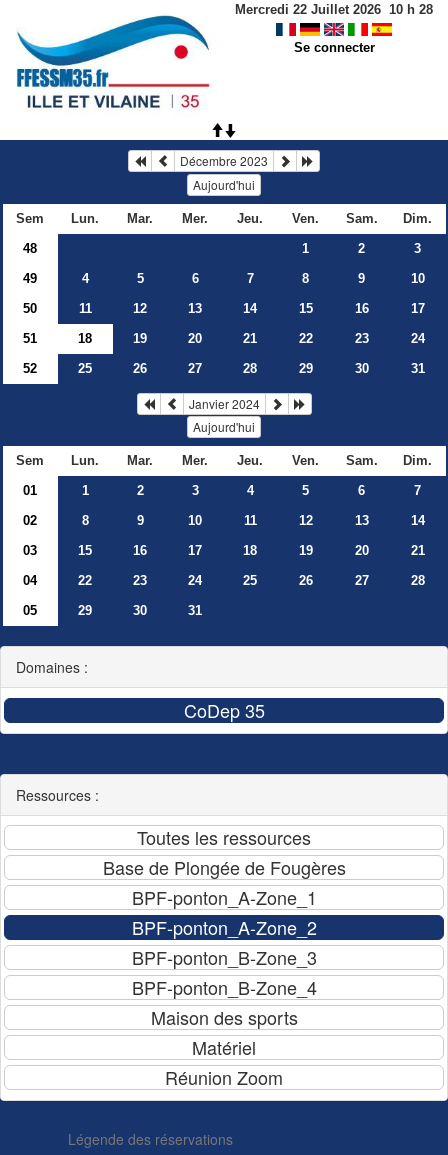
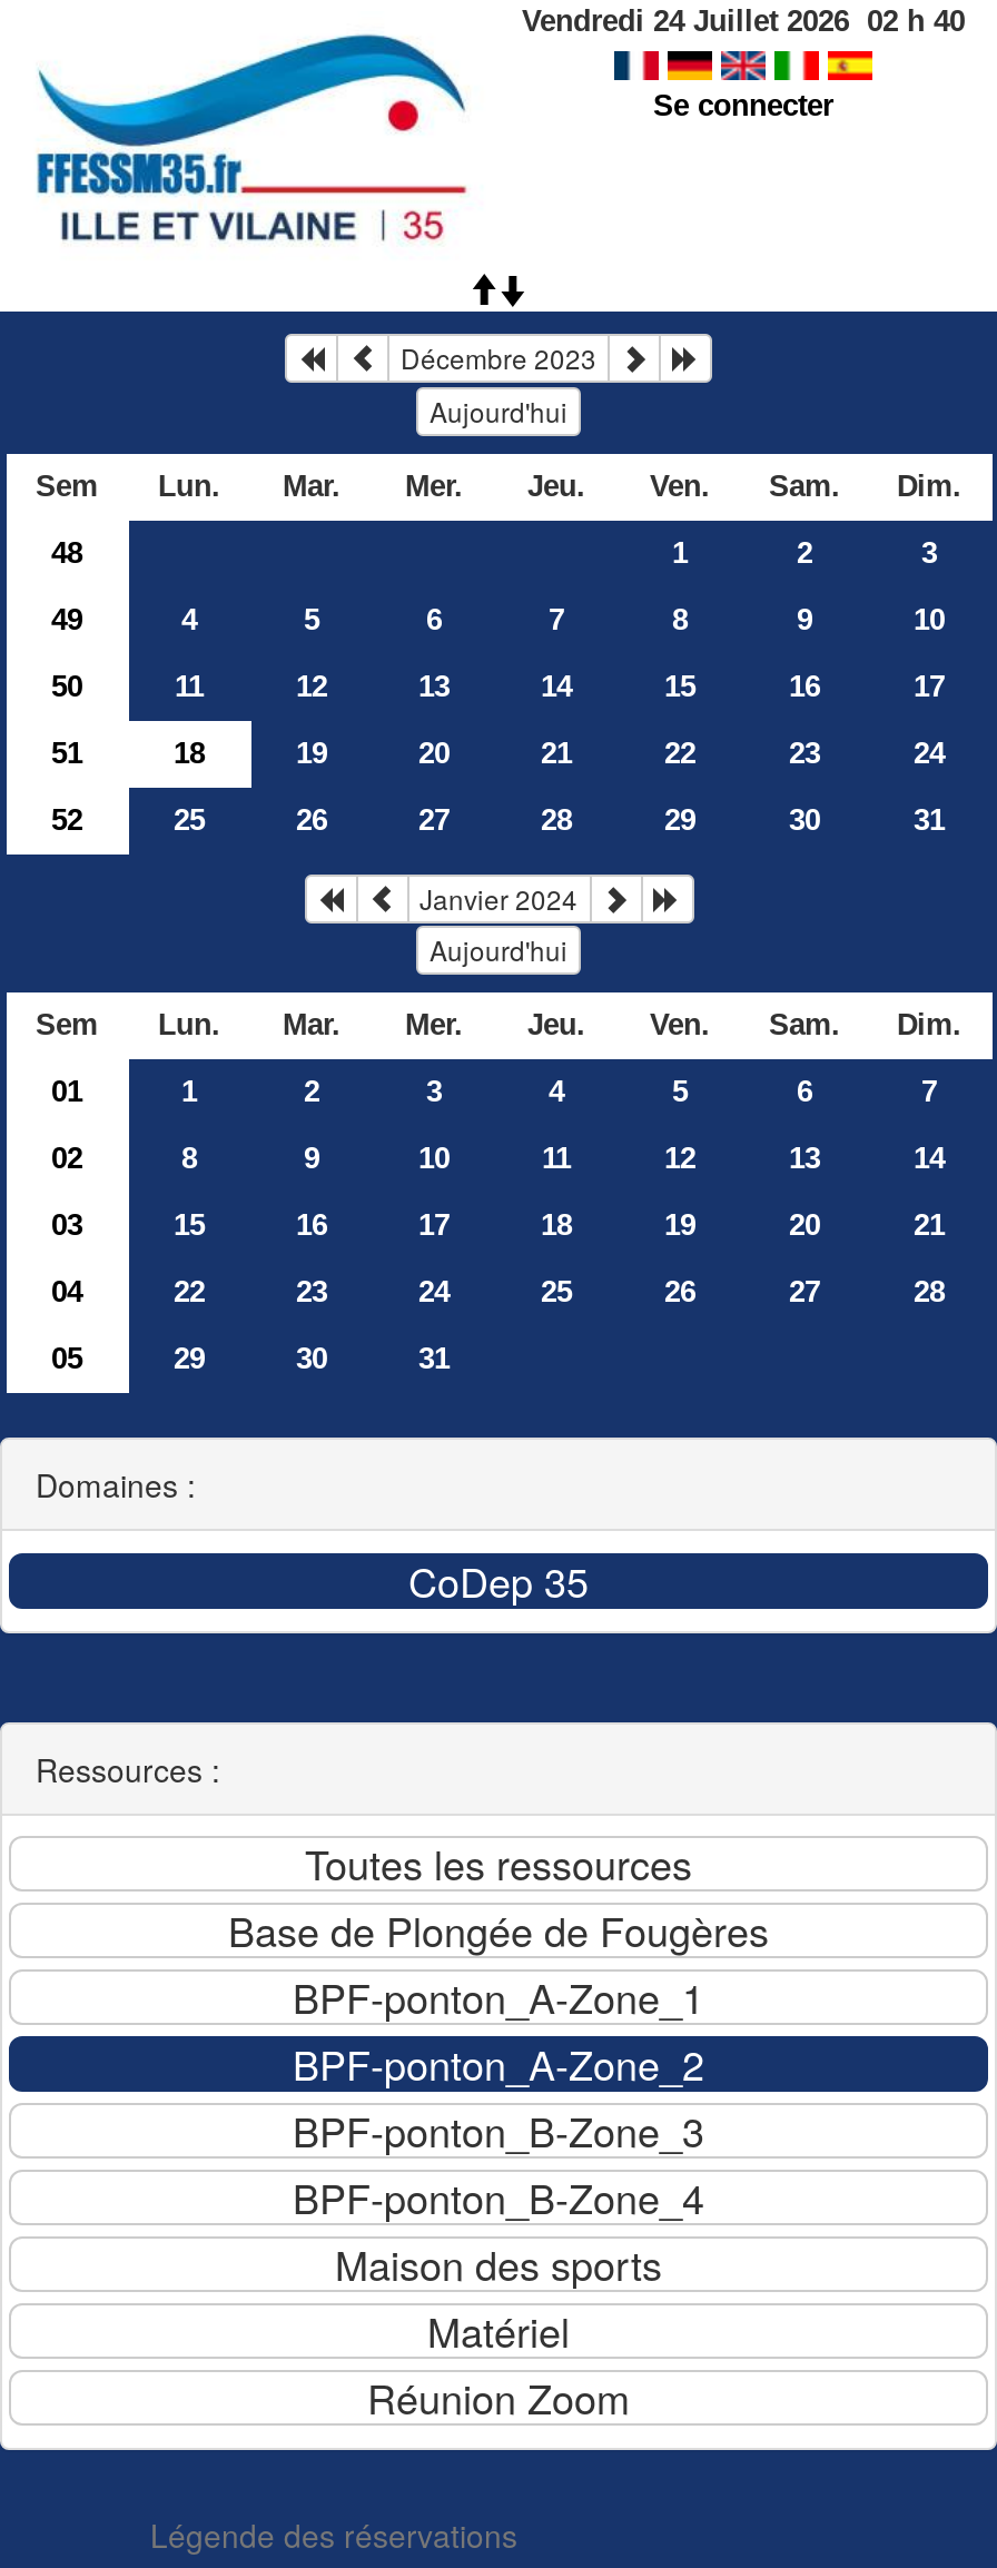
[235,2,433,17] Mercredi 22 Juillet 2026 10 h 28 -> [522,4,965,38] Vendredi 24 Juillet 2026 02 h 40

